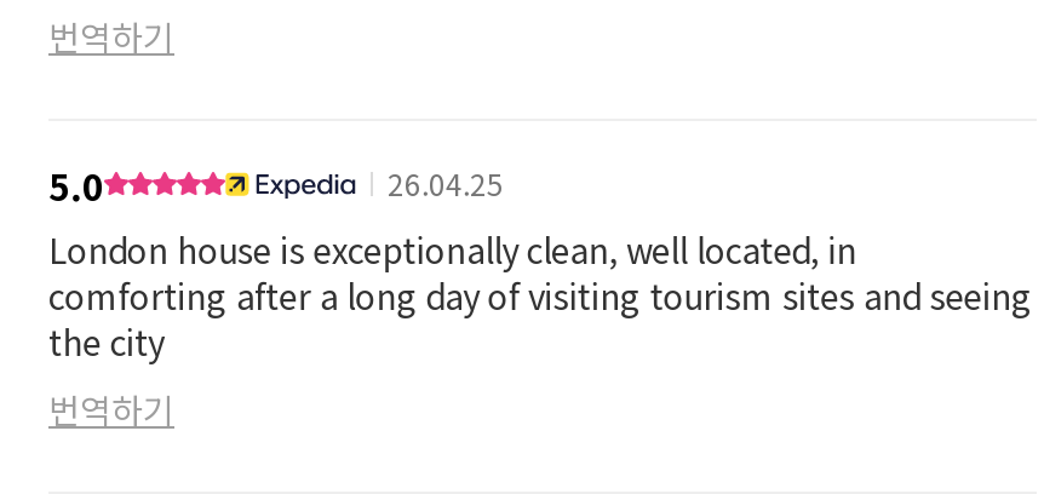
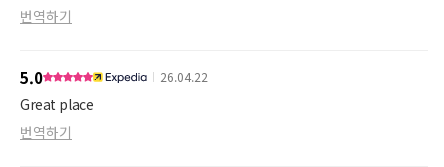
[48,162,1032,366] 26.04.25 | London house is exceptionally clean, well located, in | comforting after a long day of visiting tourism sites and seeing | the city -> [20,68,208,114] 26.04.22 | Great place

